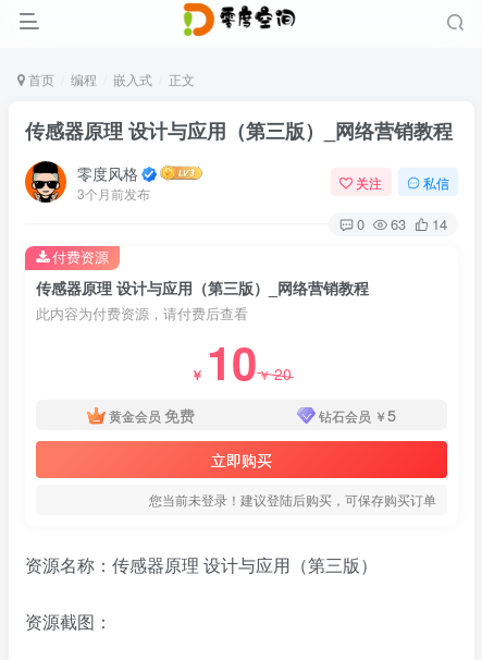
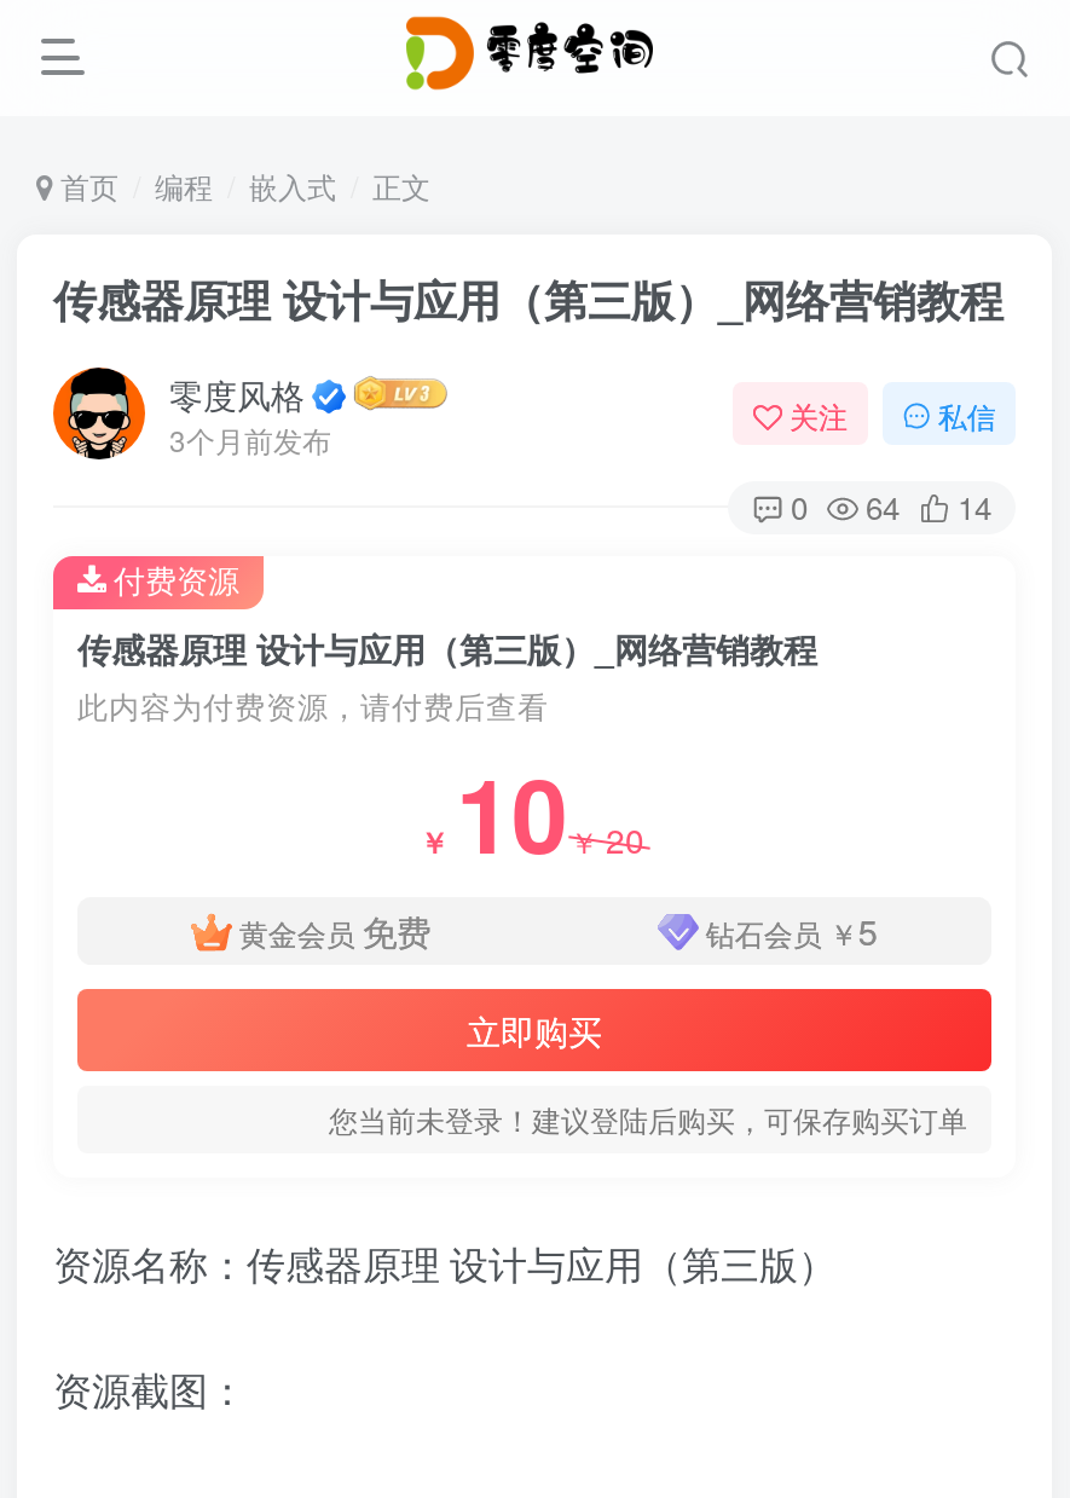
[357,213,447,234] 0 63 14 -> [791,484,991,530] 0 64 14

